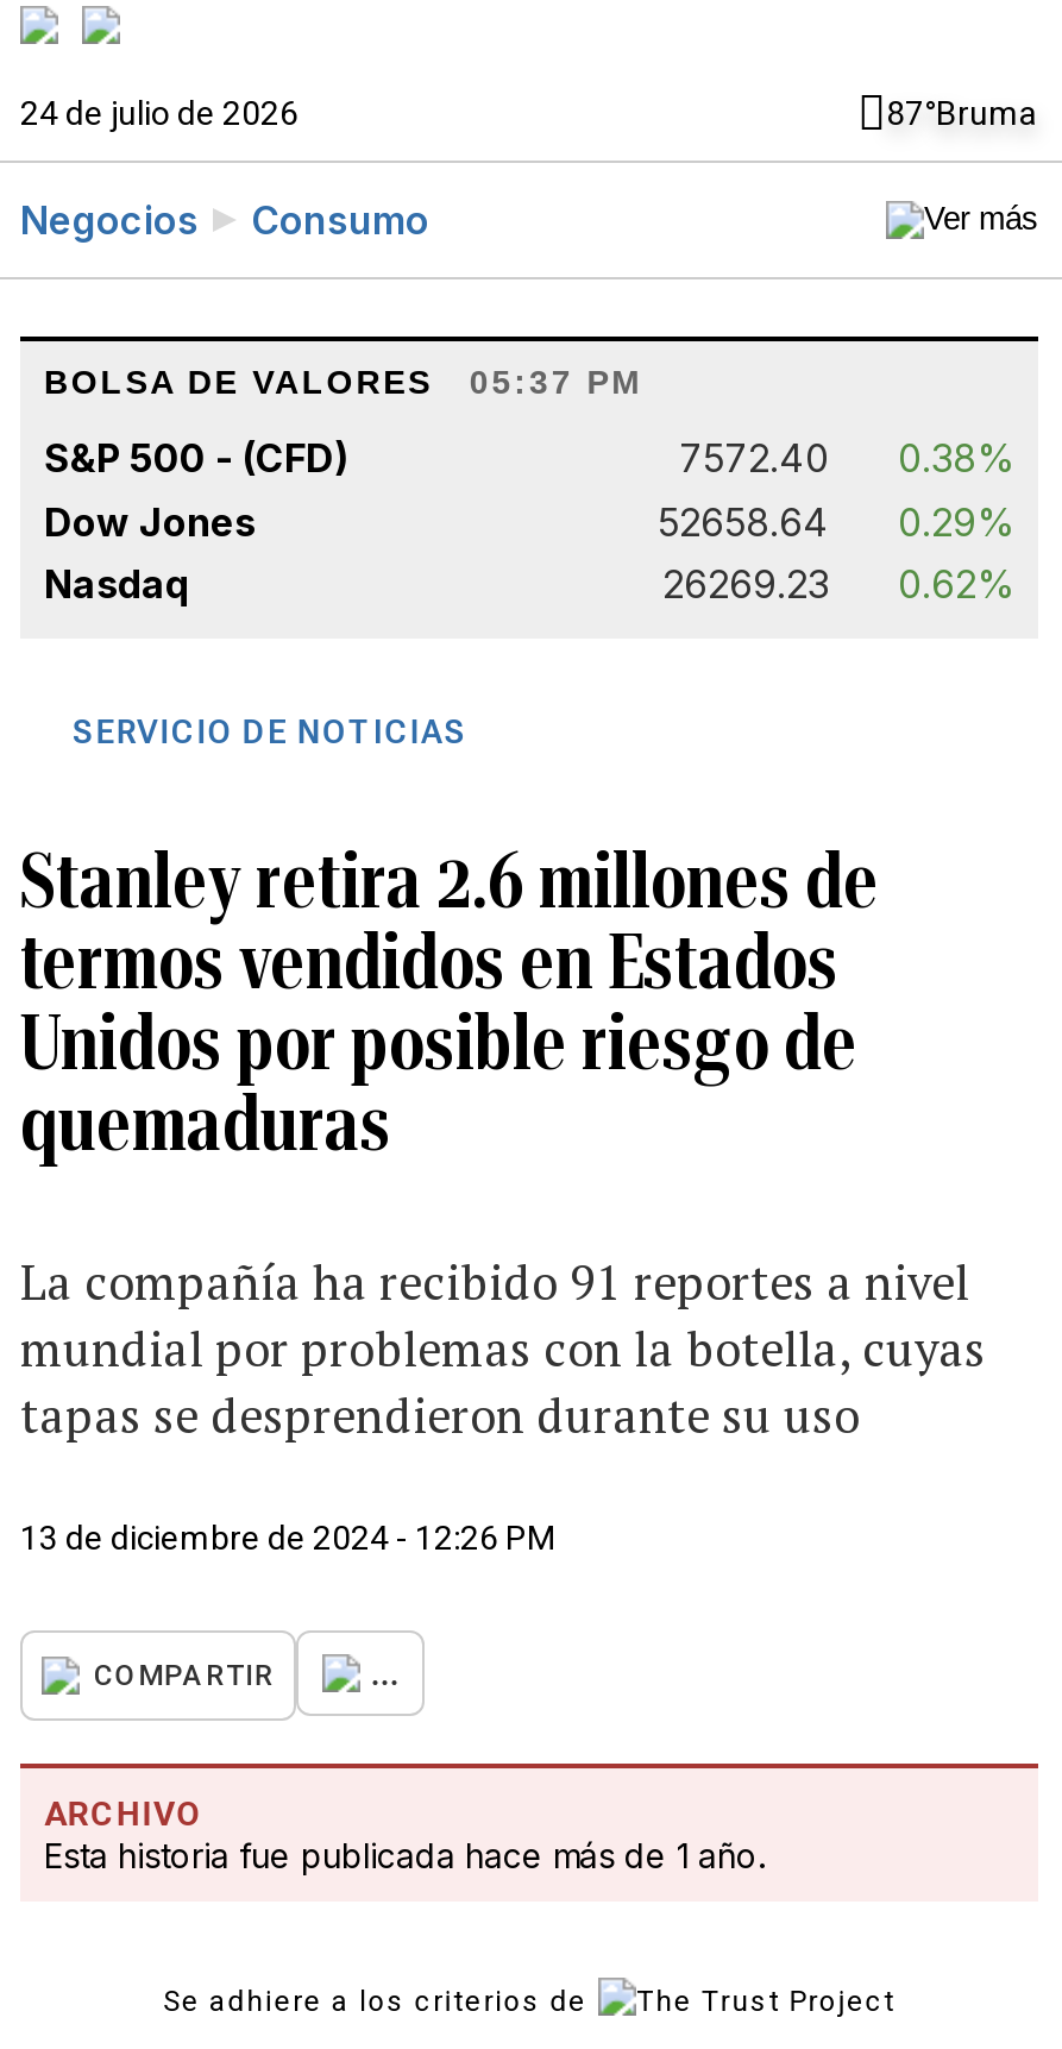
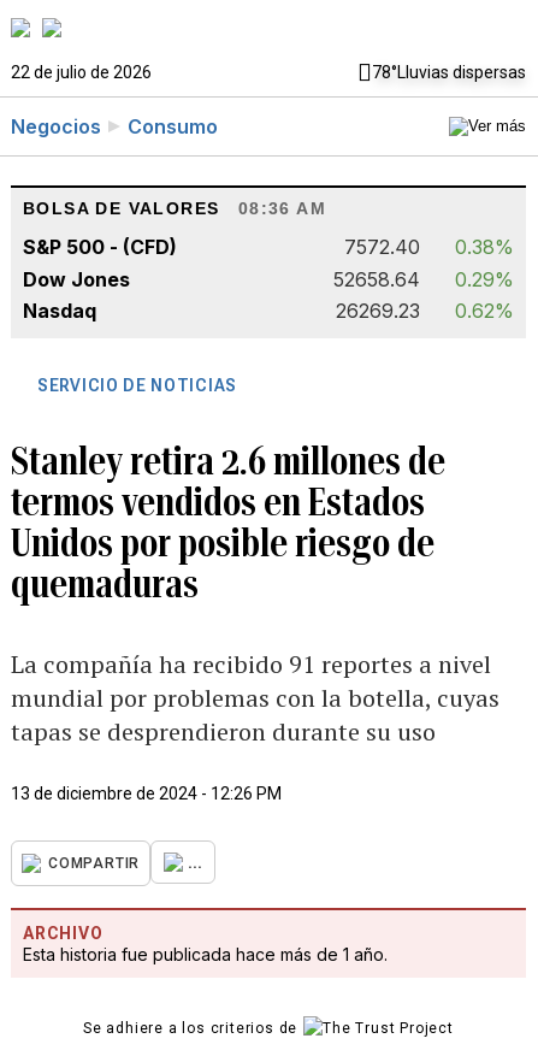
[20,94,1038,132] 24 de julio de 2026 | 87°Bruma -> [11,63,526,82] 22 de julio de 2026 | 78°Lluvias dispersas
[44,363,643,401] BOLSA DE VALORES 05:37 PM -> [23,199,326,218] BOLSA DE VALORES 08:36 AM

